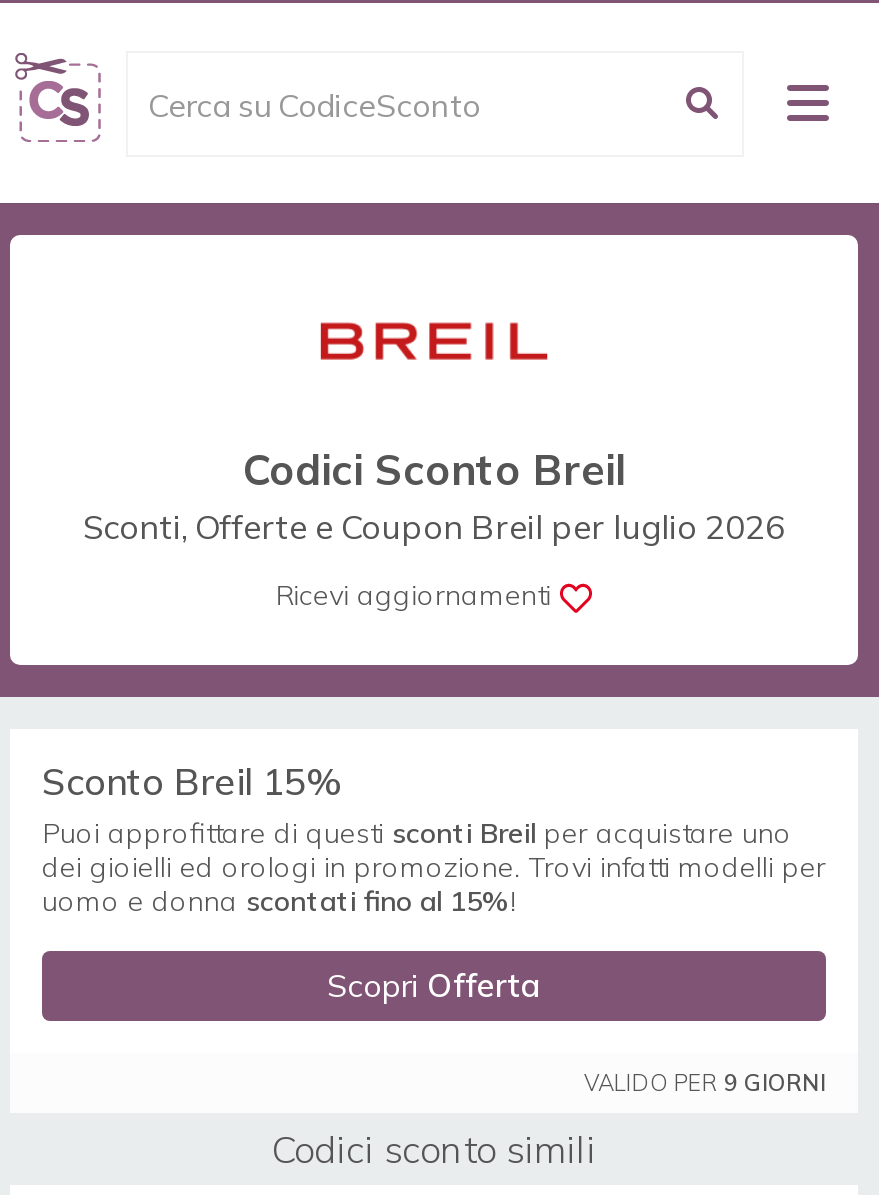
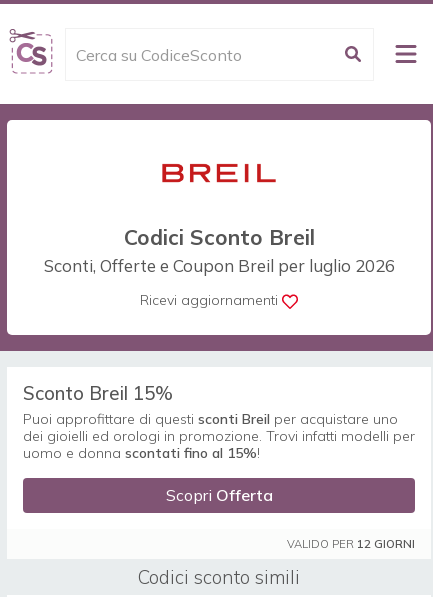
[584,1069,826,1097] VALIDO PER 9 GIORNI -> [287,537,415,551] VALIDO PER 12 GIORNI

